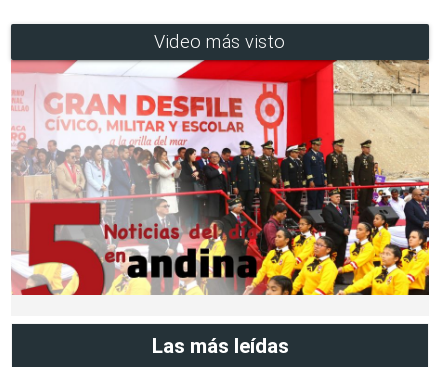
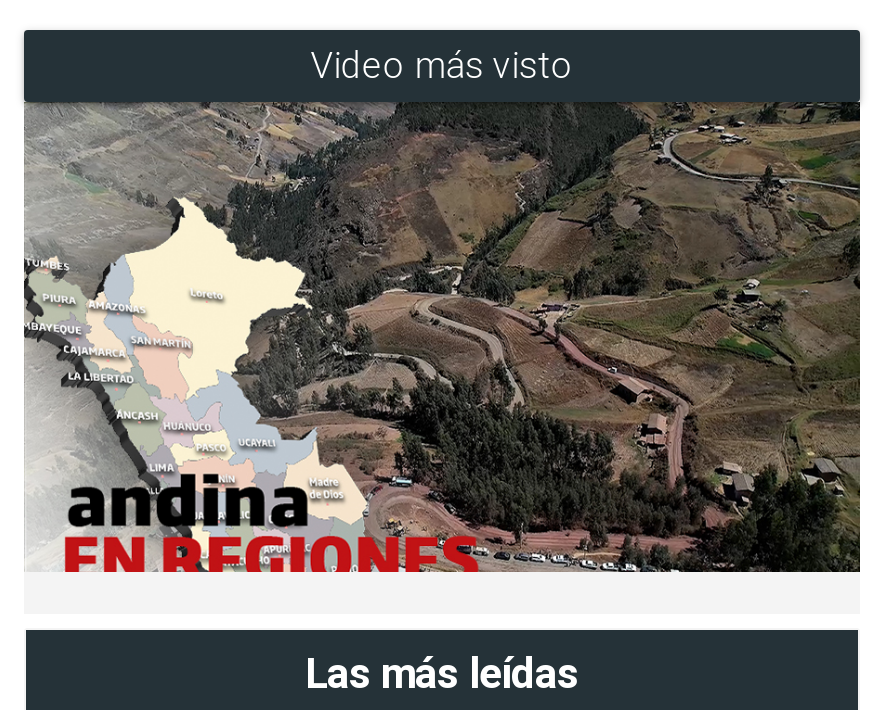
[11,59,430,296] [image] -> [22,102,862,574] [image]

